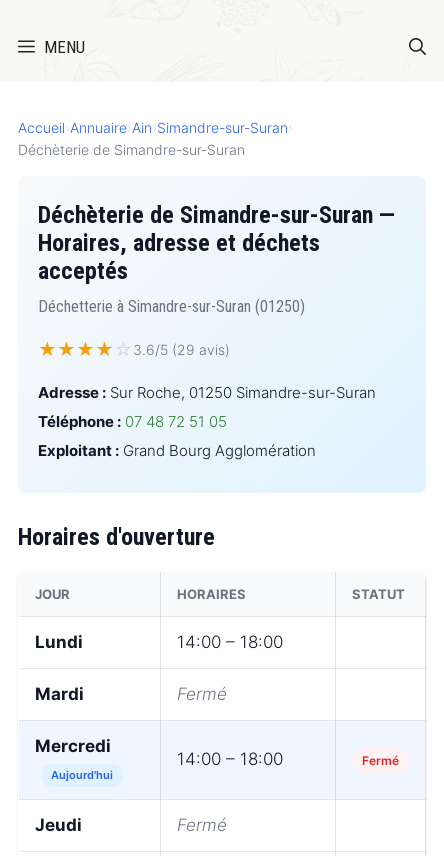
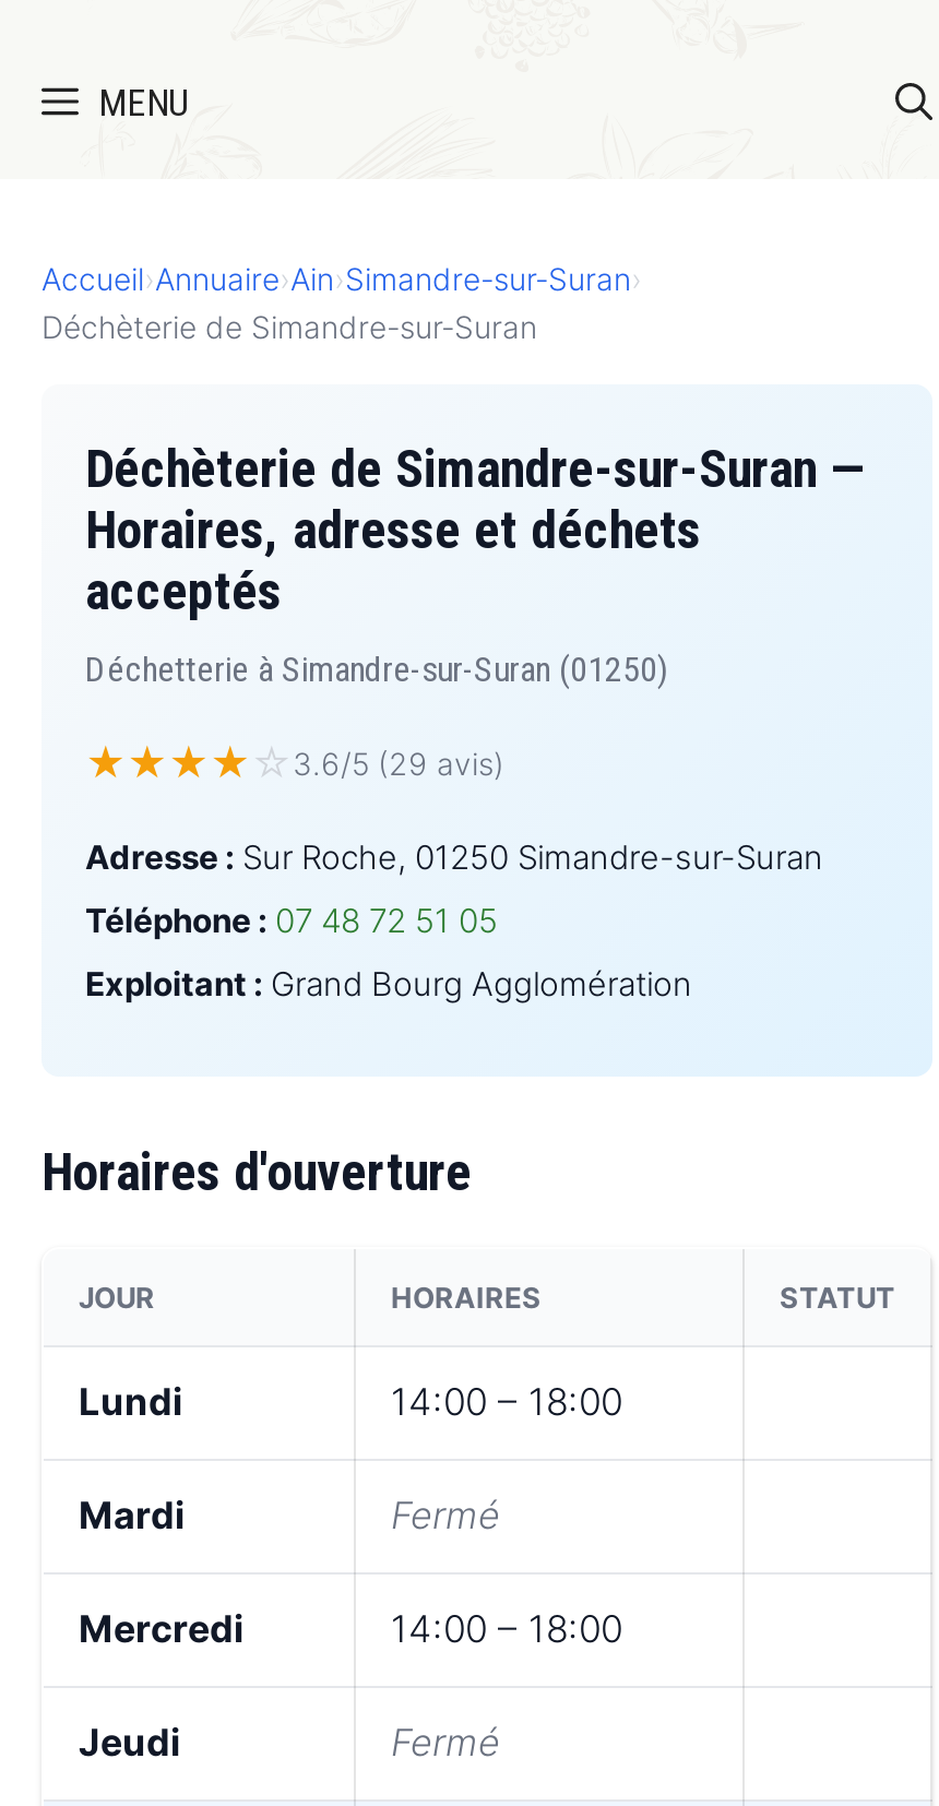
[362,753,399,768] Fermé -> none
[51,768,113,782] Aujourd'hui -> none

